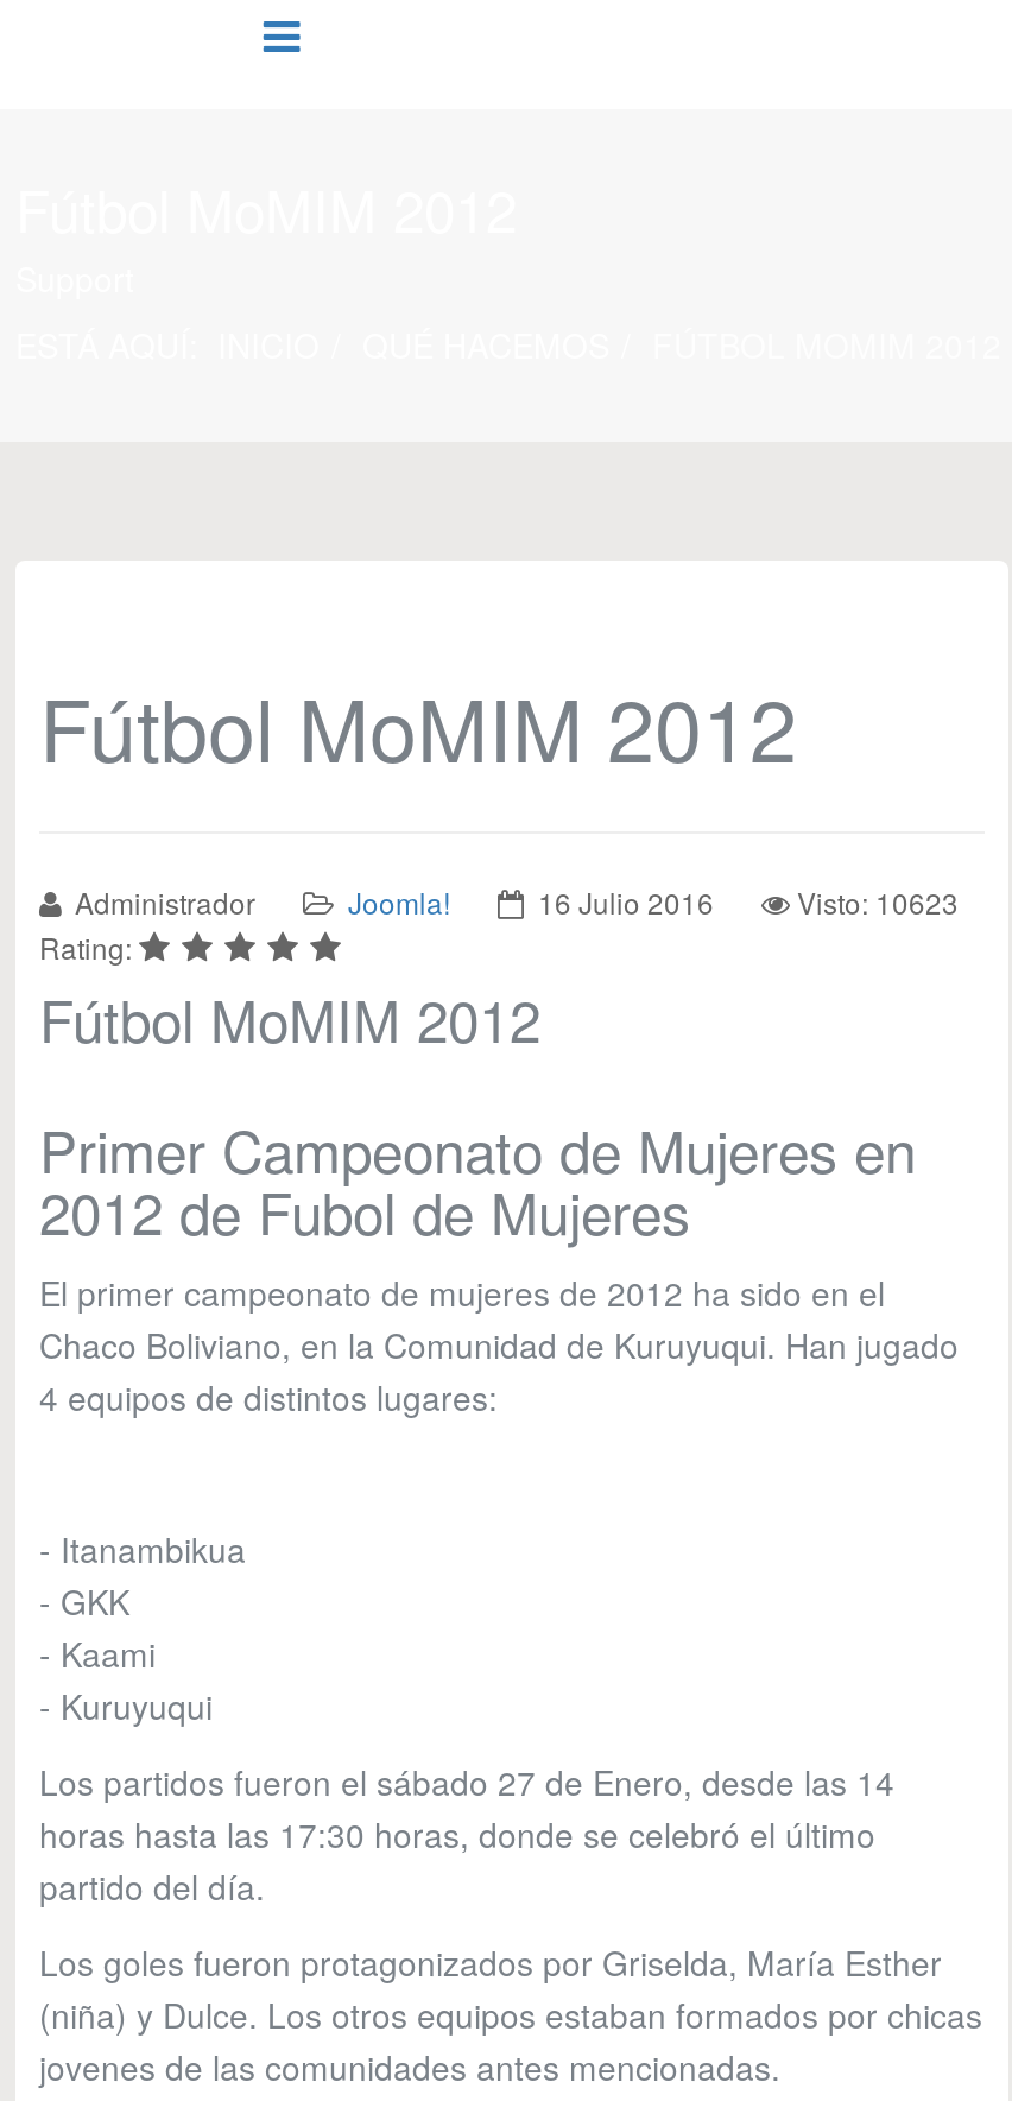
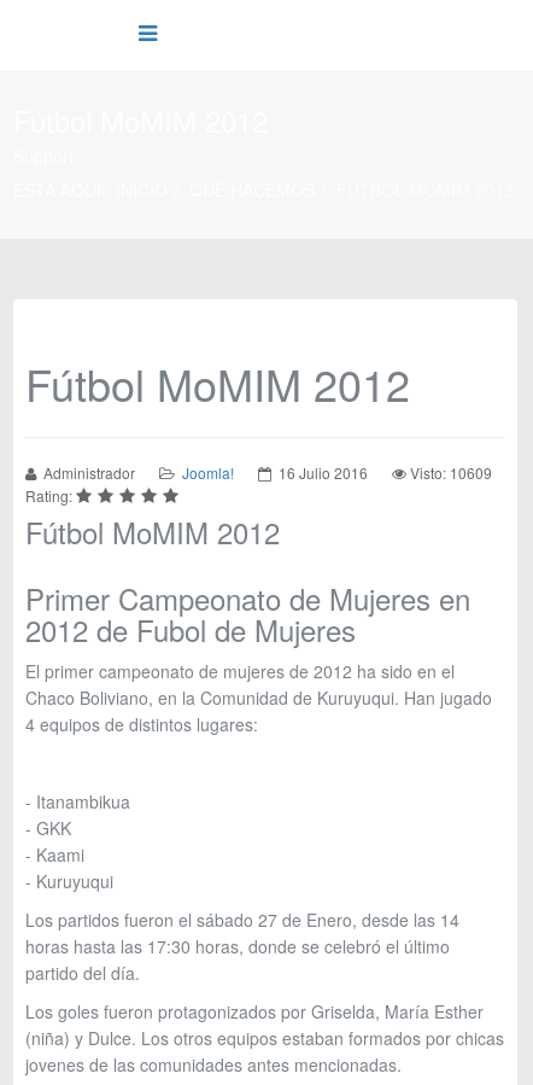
[797,881,959,922] Visto: 10623 -> [410,462,492,483] Visto: 10609

